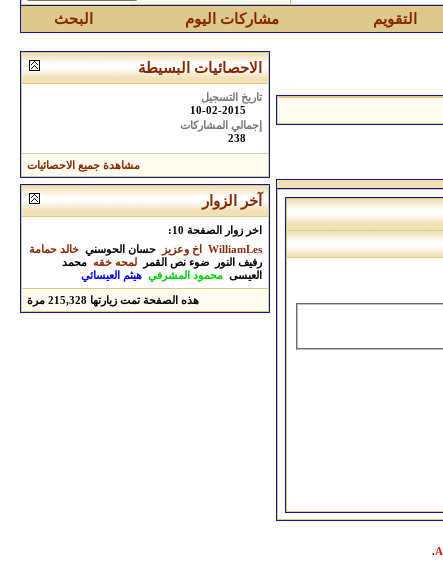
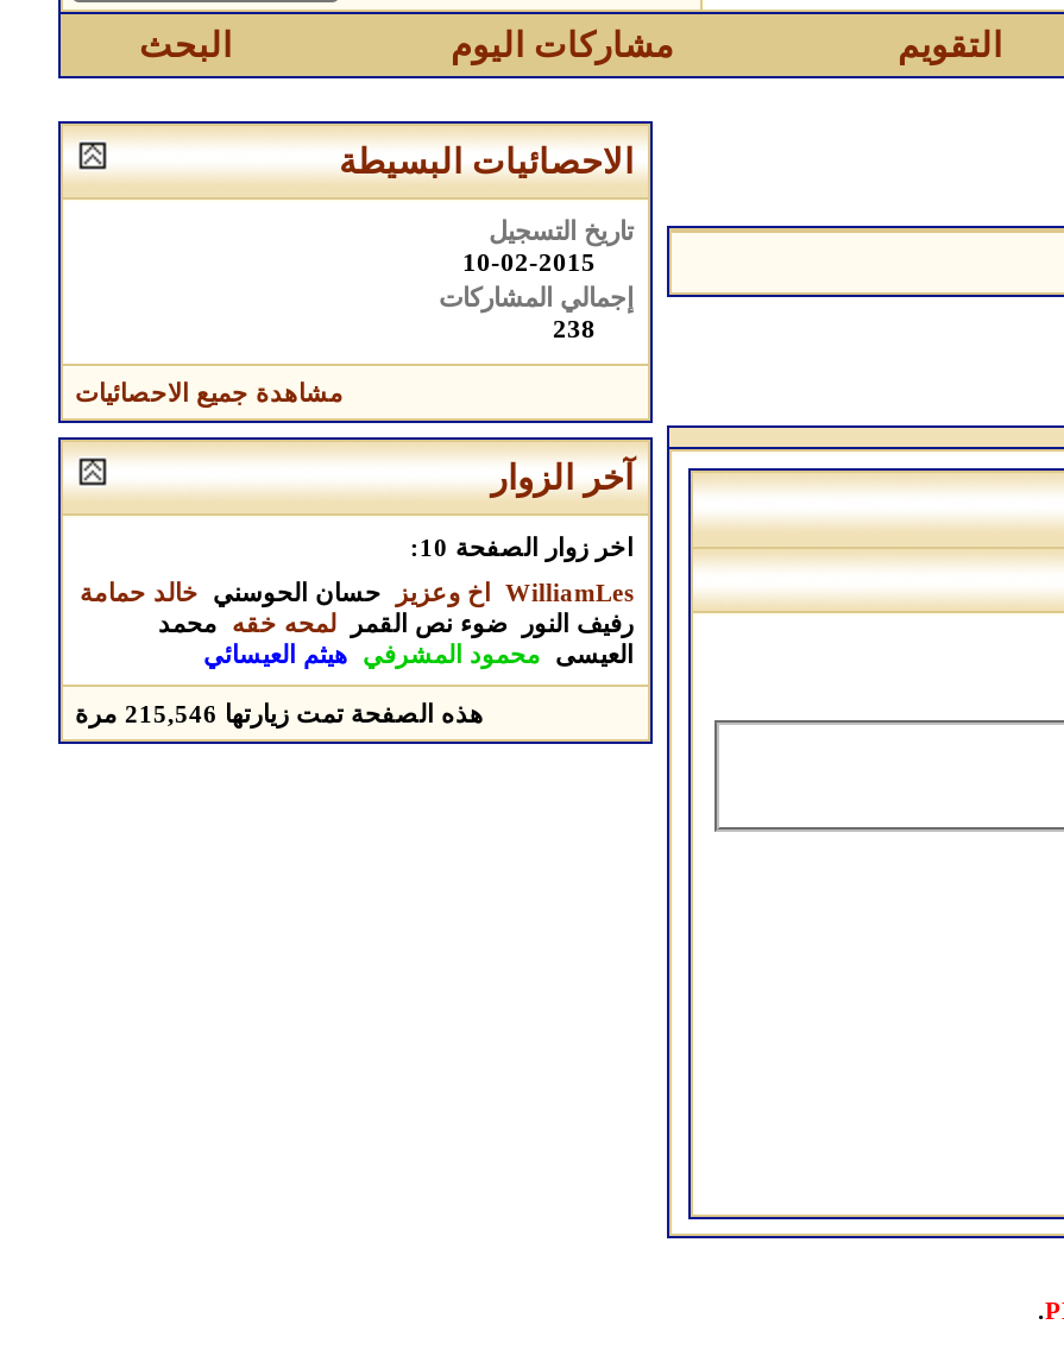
[27,295,199,306] هذه الصفحة تمت زيارتها 215,328 مرة -> [75,701,484,727] هذه الصفحة تمت زيارتها 215,546 مرة

